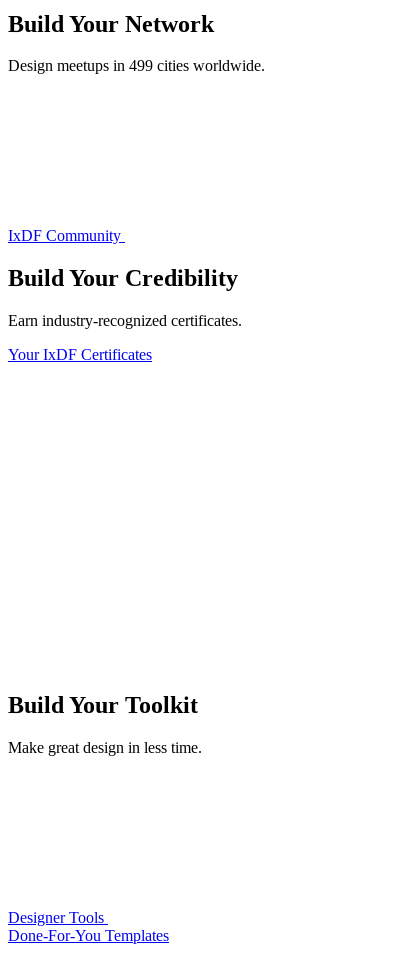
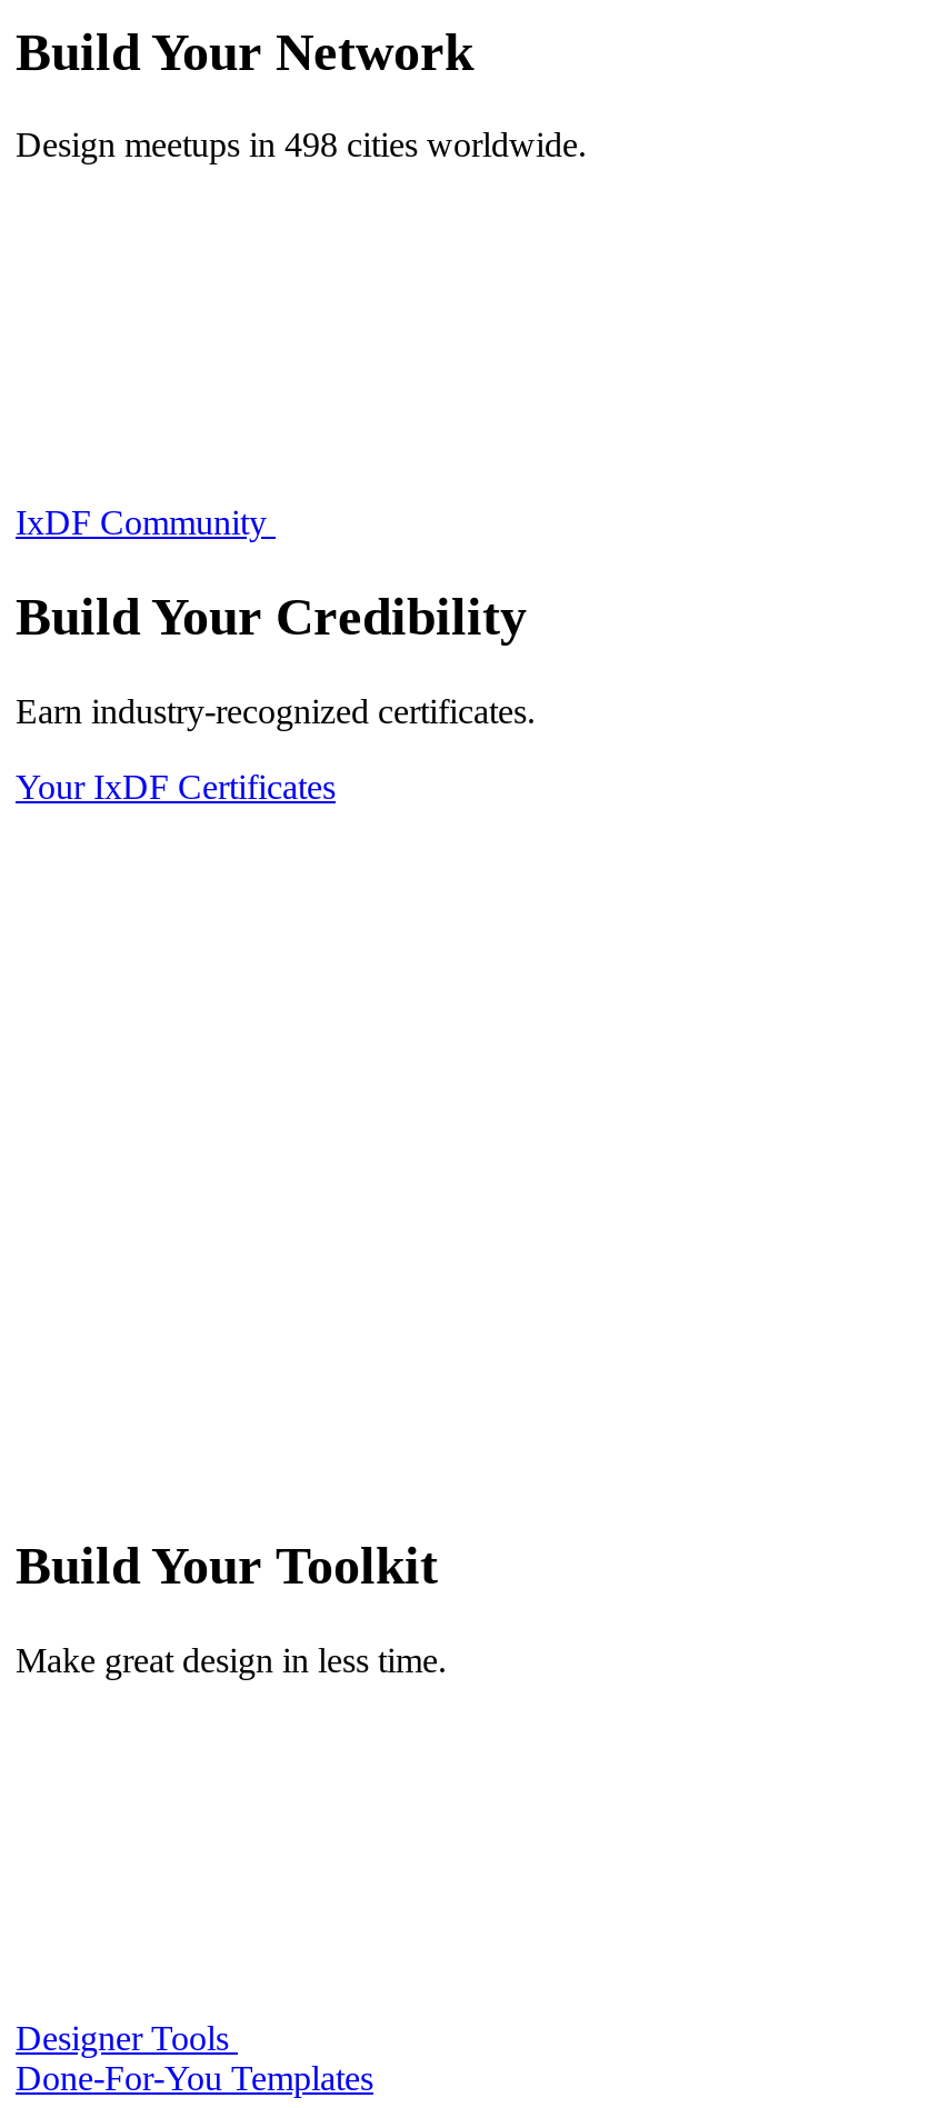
[8,57,265,74] Design meetups in 499 cities worldwide. -> [16,126,587,164] Design meetups in 498 cities worldwide.

